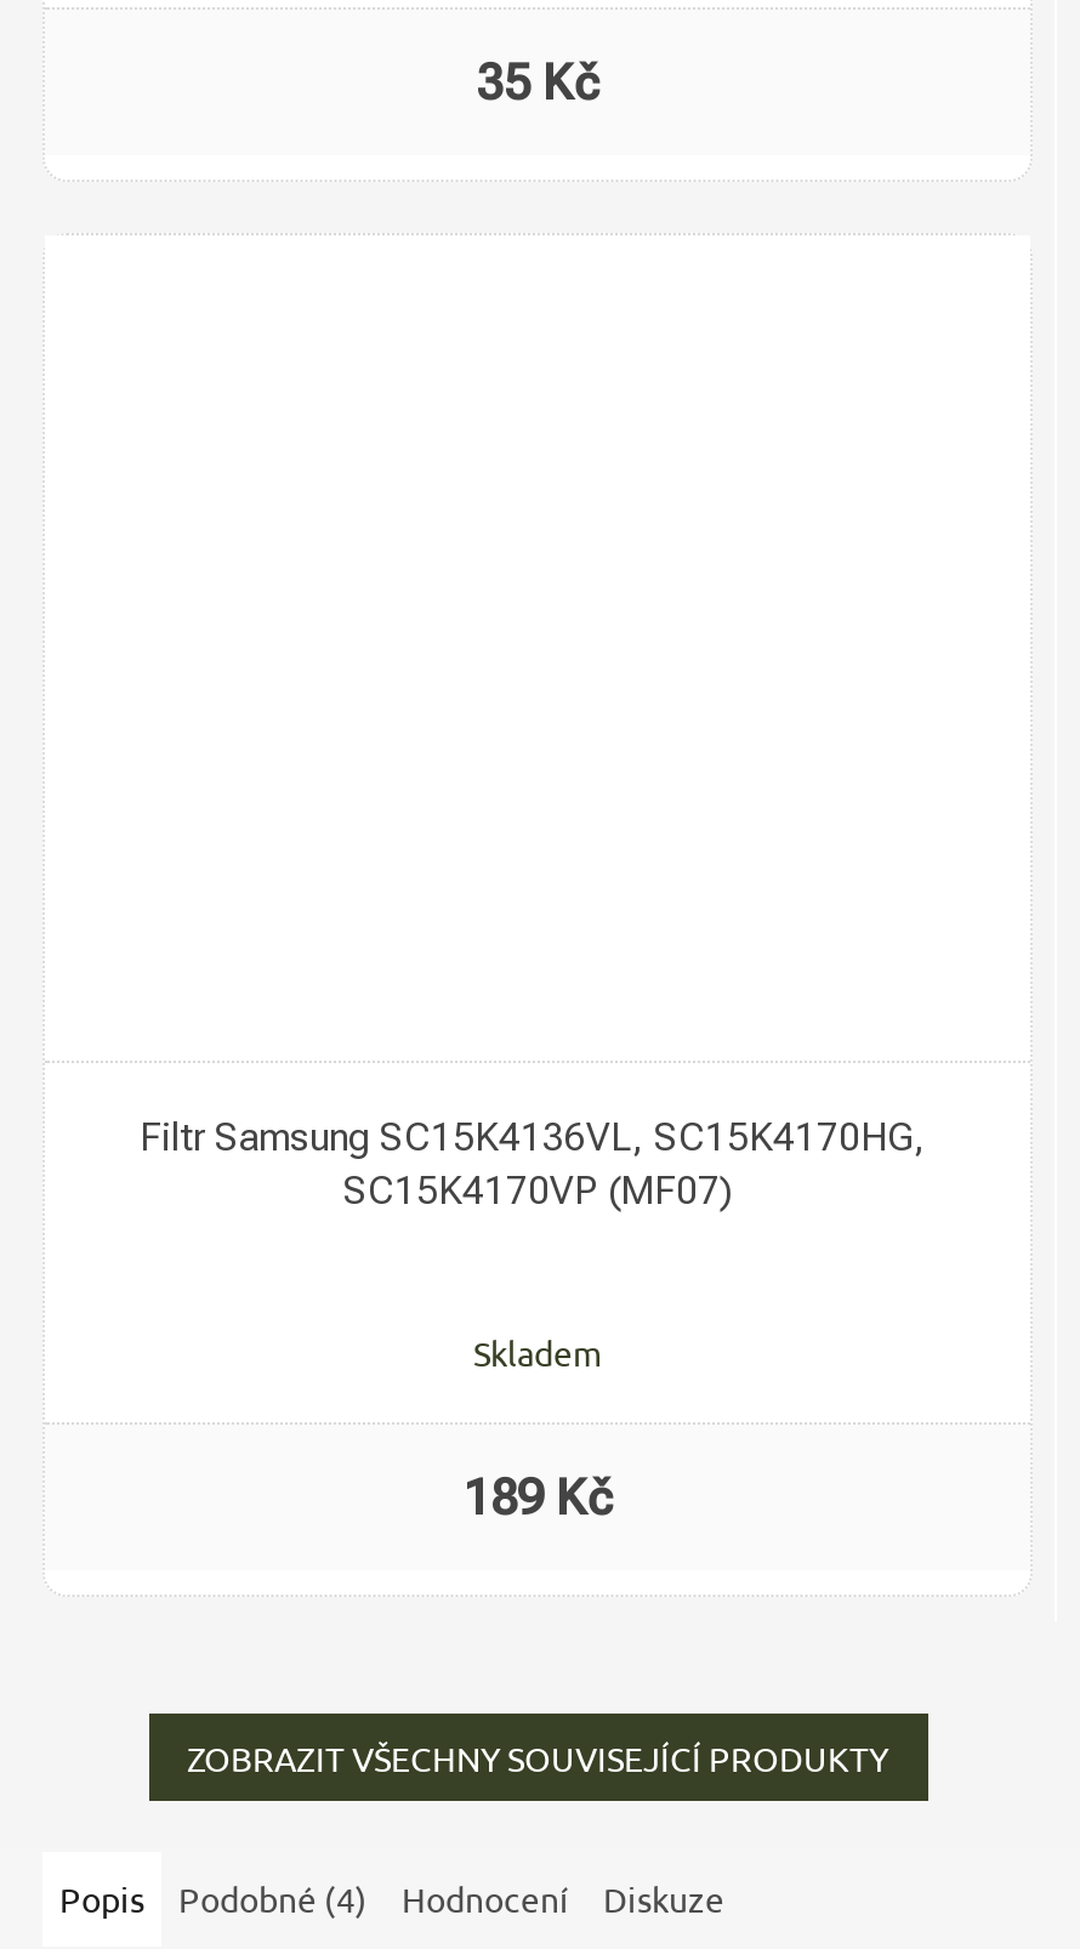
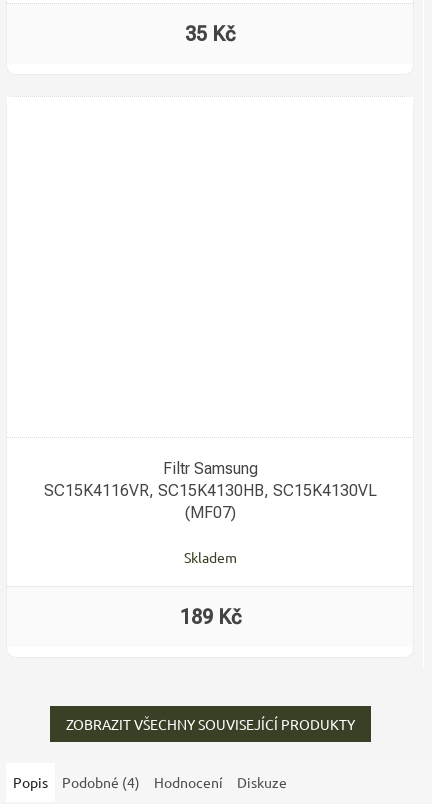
[140,1114,936,1214] Filtr Samsung SC15K4136VL, SC15K4170HG, | SC15K4170VP (MF07) -> [43,459,376,522] Filtr Samsung | SC15K4116VR, SC15K4130HB, SC15K4130VL | (MF07)

